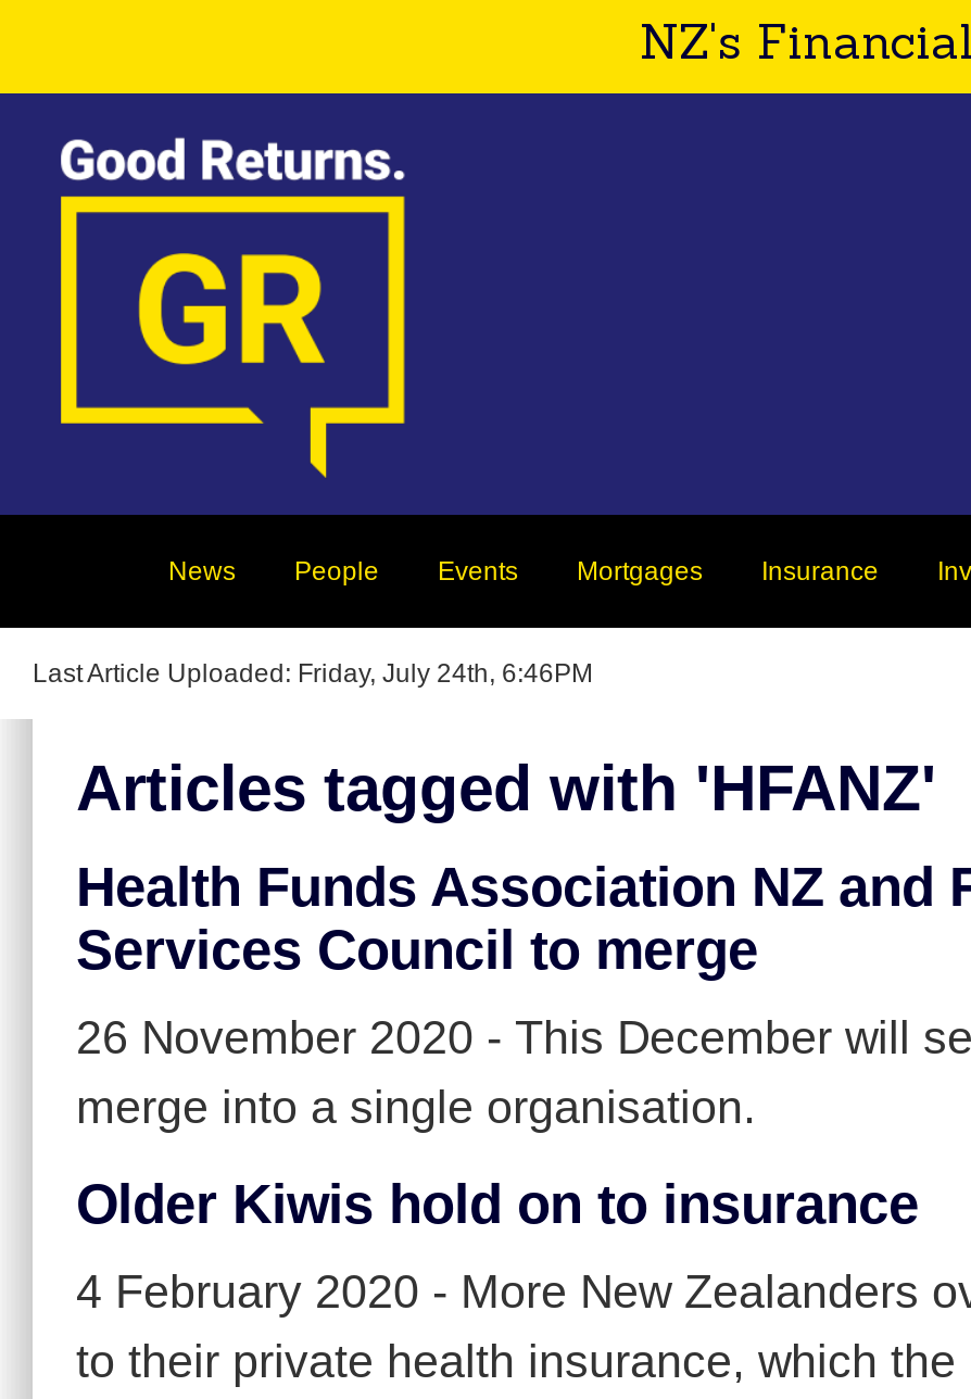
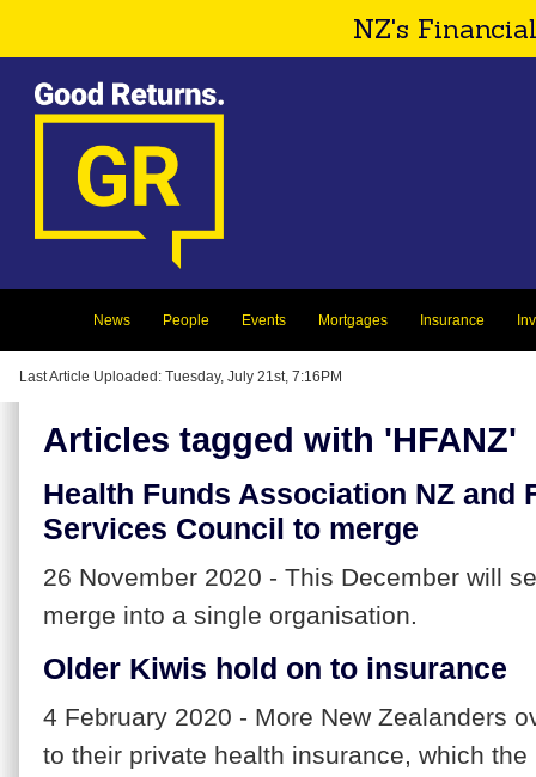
[33,658,593,689] Last Article Uploaded: Friday, July 24th, 6:46PM -> [19,368,342,385] Last Article Uploaded: Tuesday, July 21st, 7:16PM

